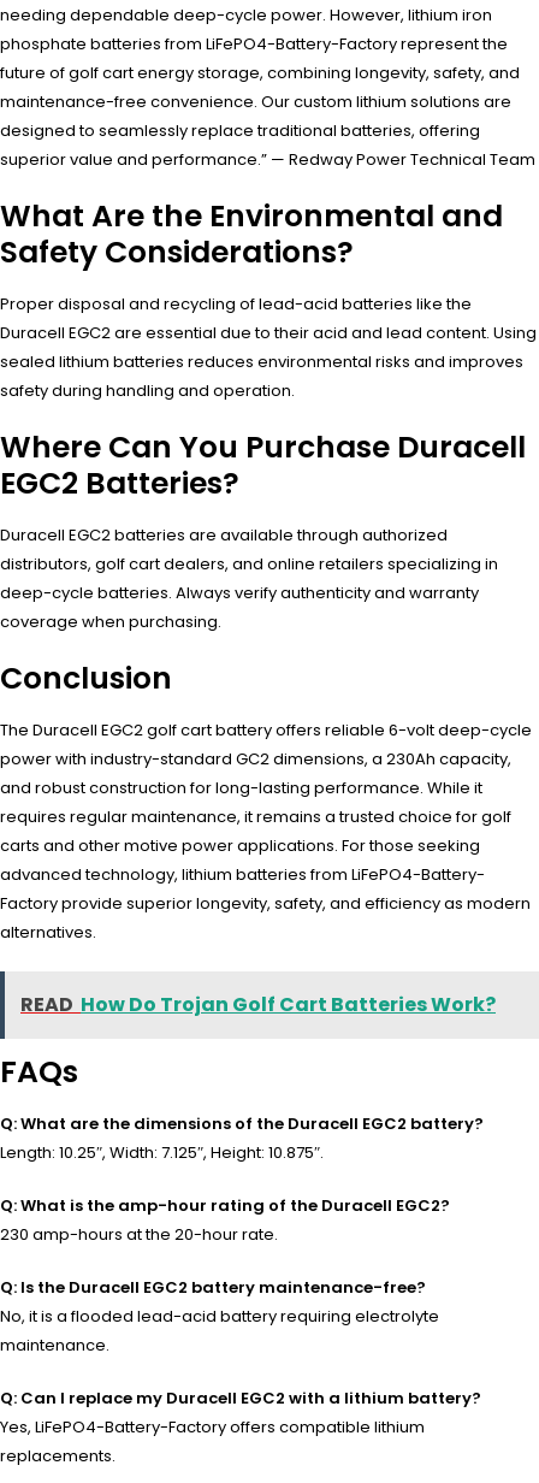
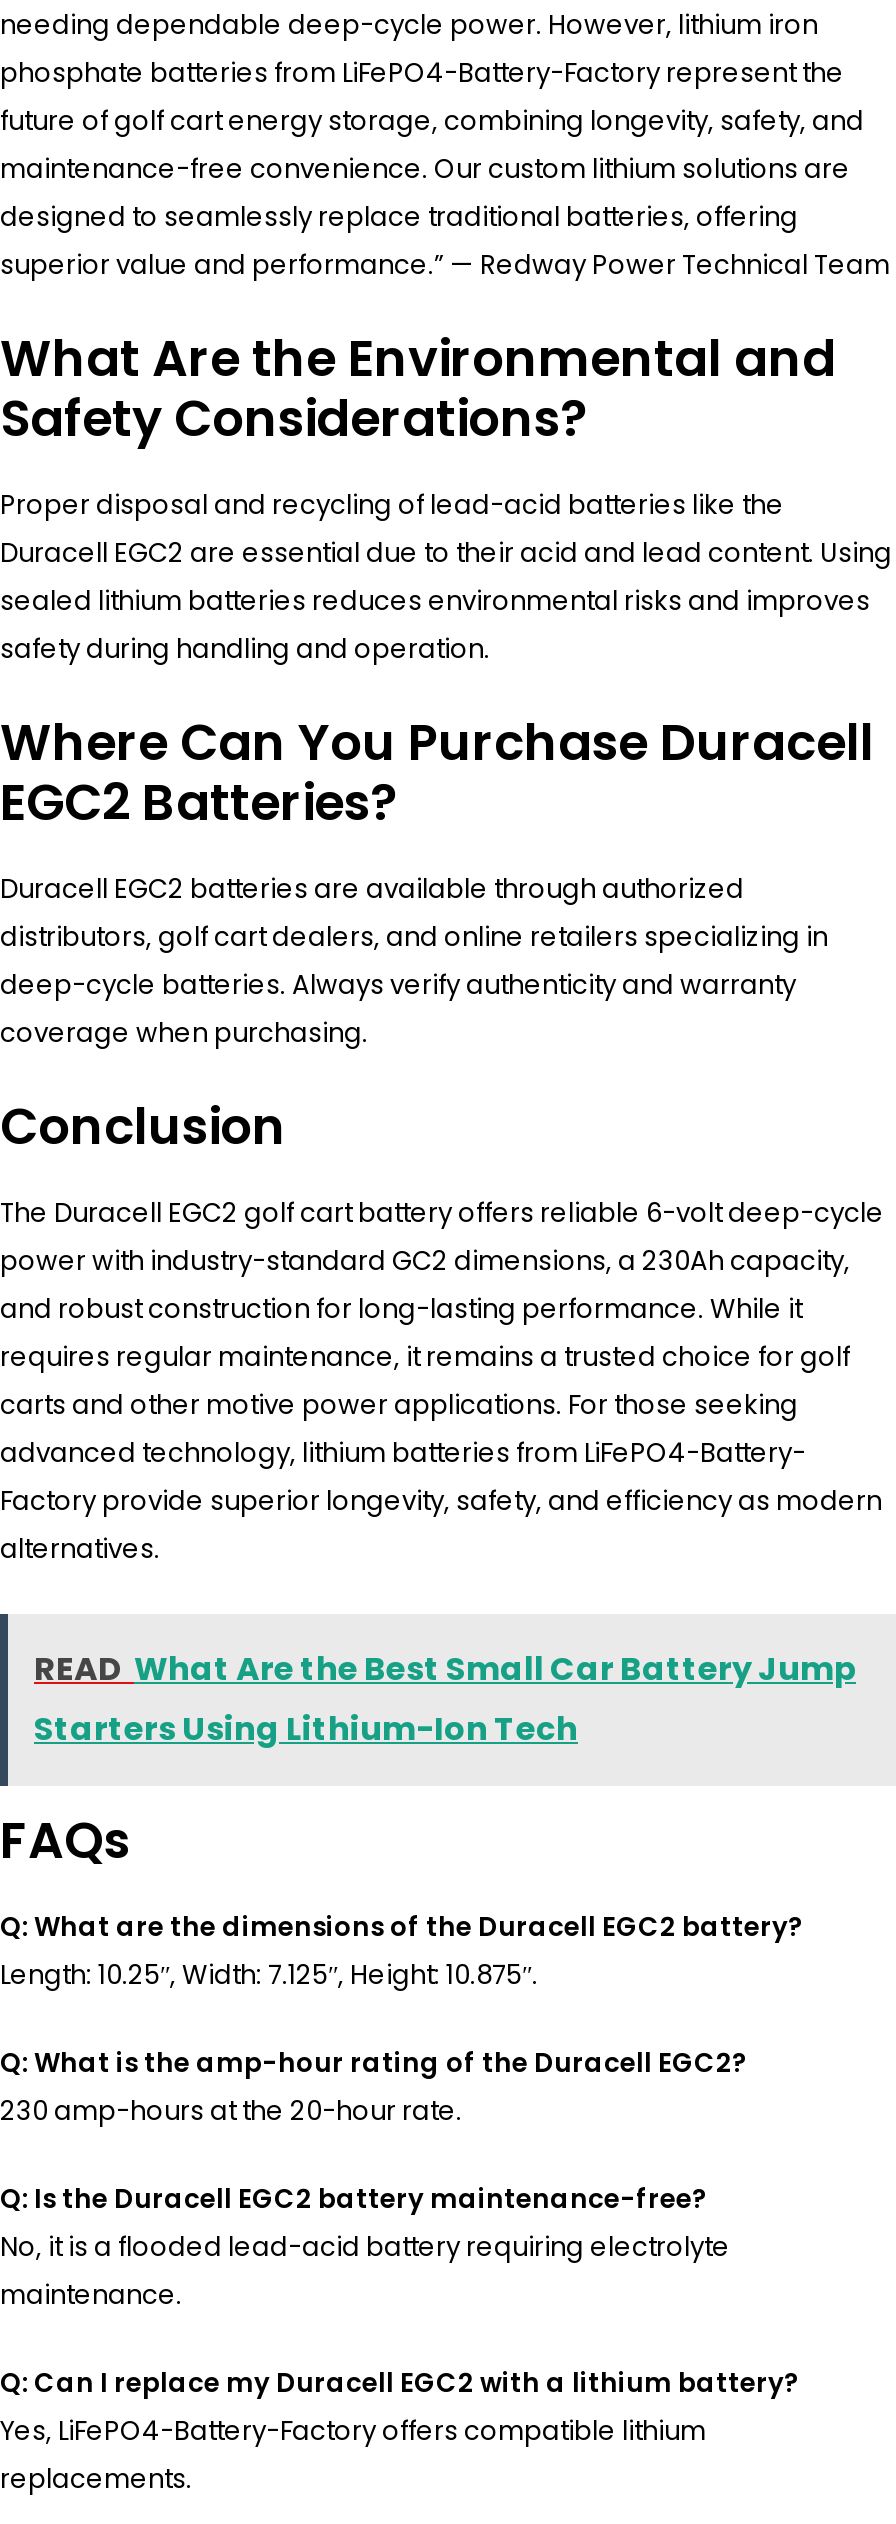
[20,991,496,1018] READ How Do Trojan Golf Cart Batteries Work? -> [34,1646,856,1752] READ What Are the Best Small Car Battery Jump | Starters Using Lithium-Ion Tech

